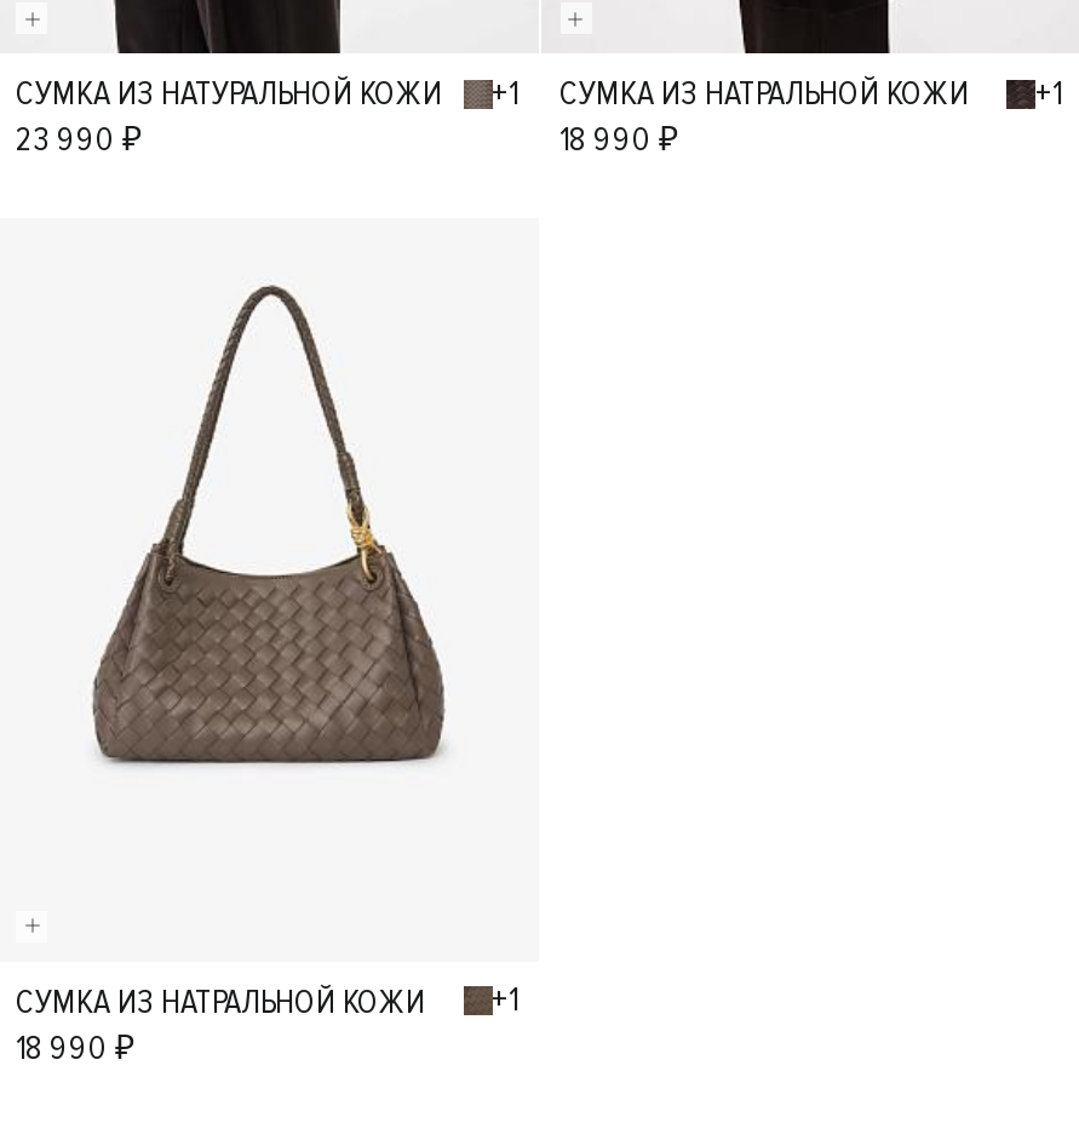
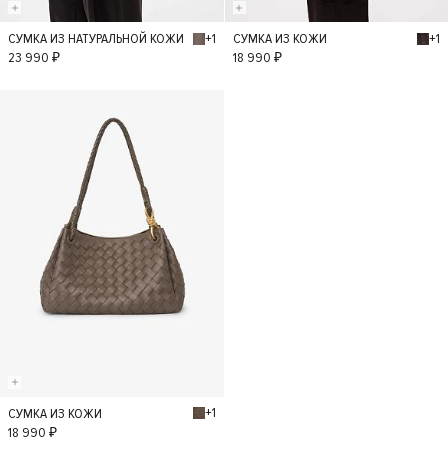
[559,73,969,115] СУМКА ИЗ НАТРАЛЬНОЙ КОЖИ -> [232,30,326,47] СУМКА ИЗ КОЖИ
[16,980,425,1021] СУМКА ИЗ НАТРАЛЬНОЙ КОЖИ -> [8,404,102,421] СУМКА ИЗ КОЖИ

